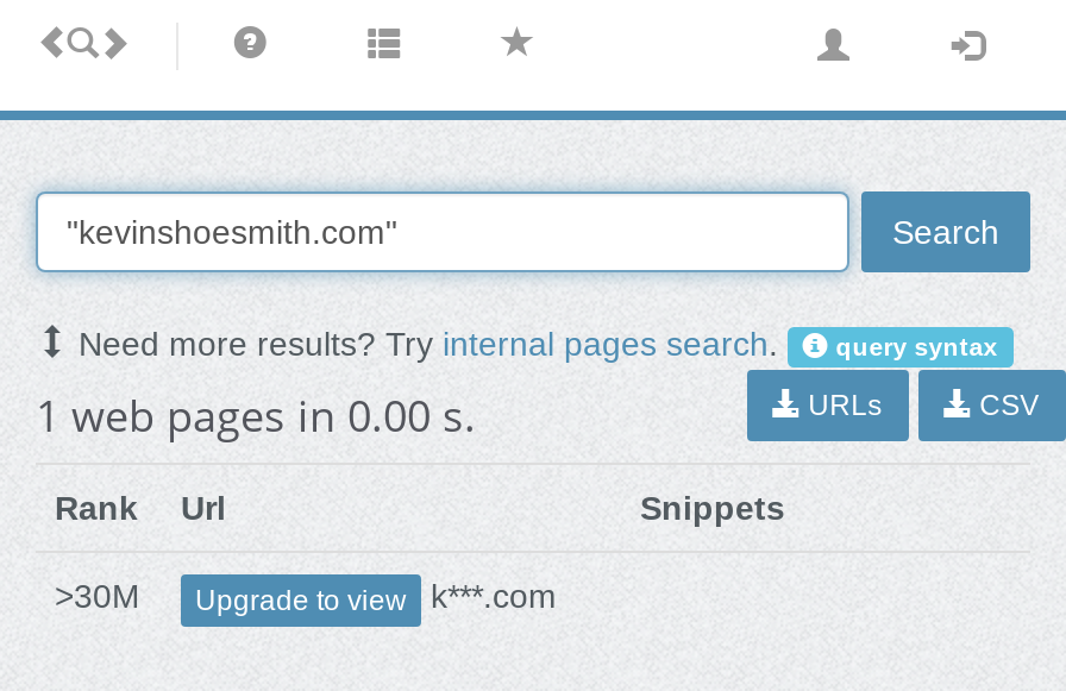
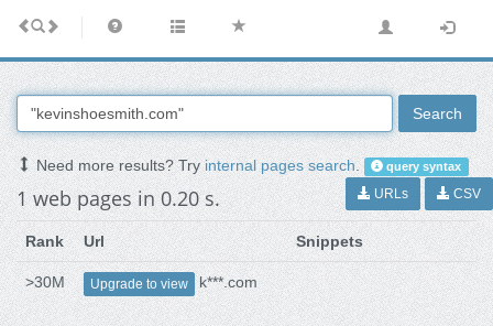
[36,387,476,444] 1 web pages in 0.00 s. -> [17,185,220,212] 1 web pages in 0.20 s.

